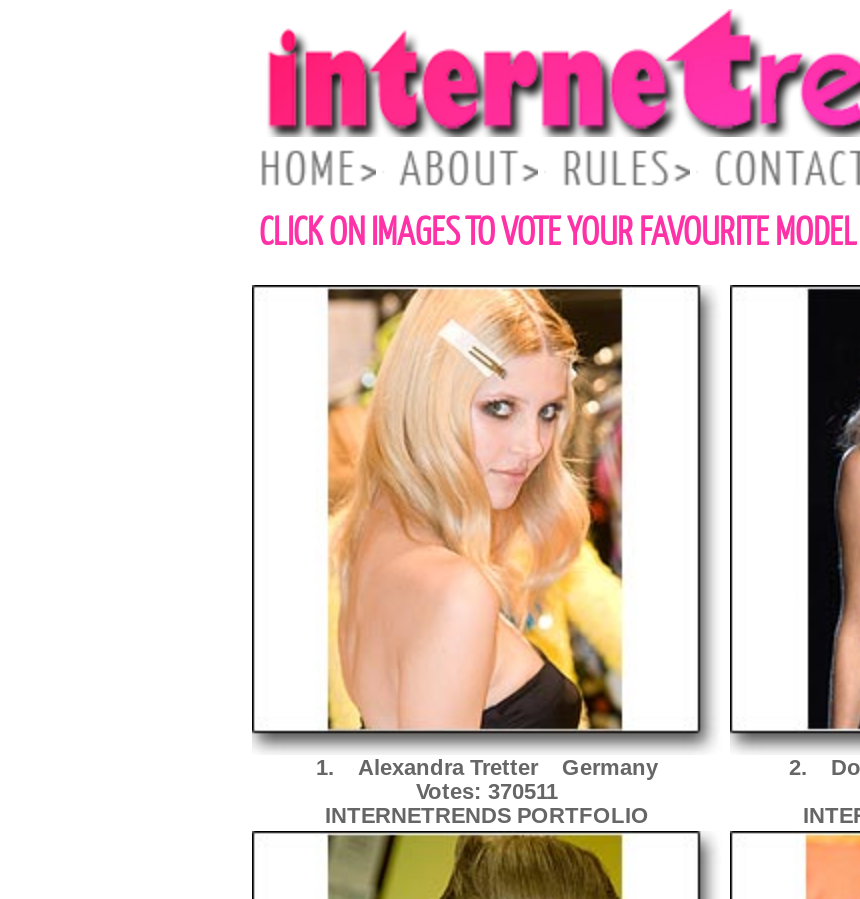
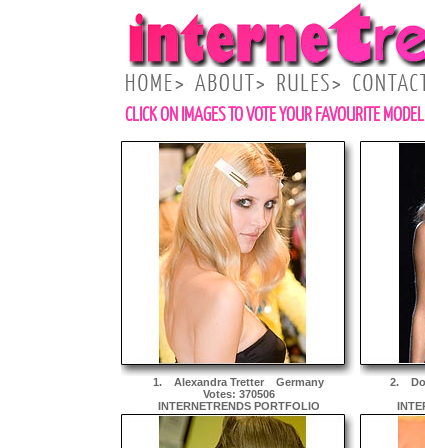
[416,779,558,803] Votes: 370511 -> [202,388,274,400] Votes: 370506

